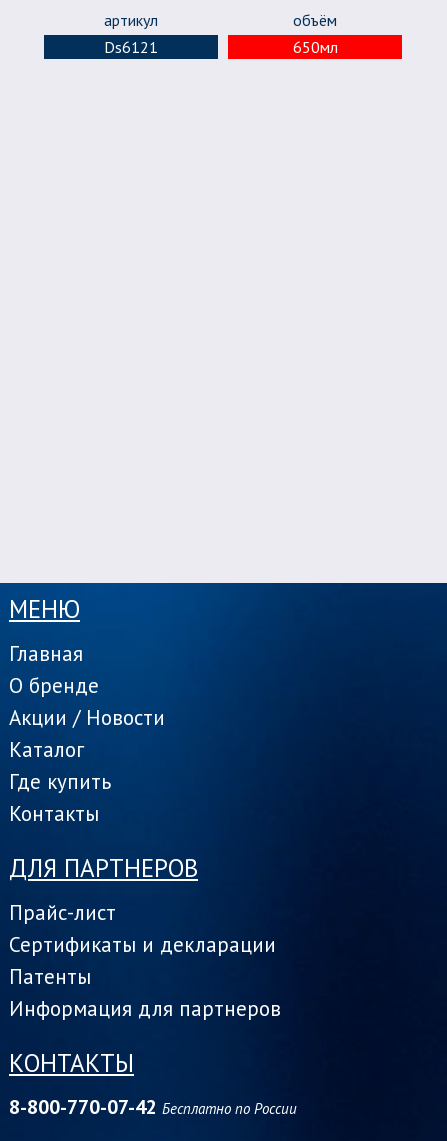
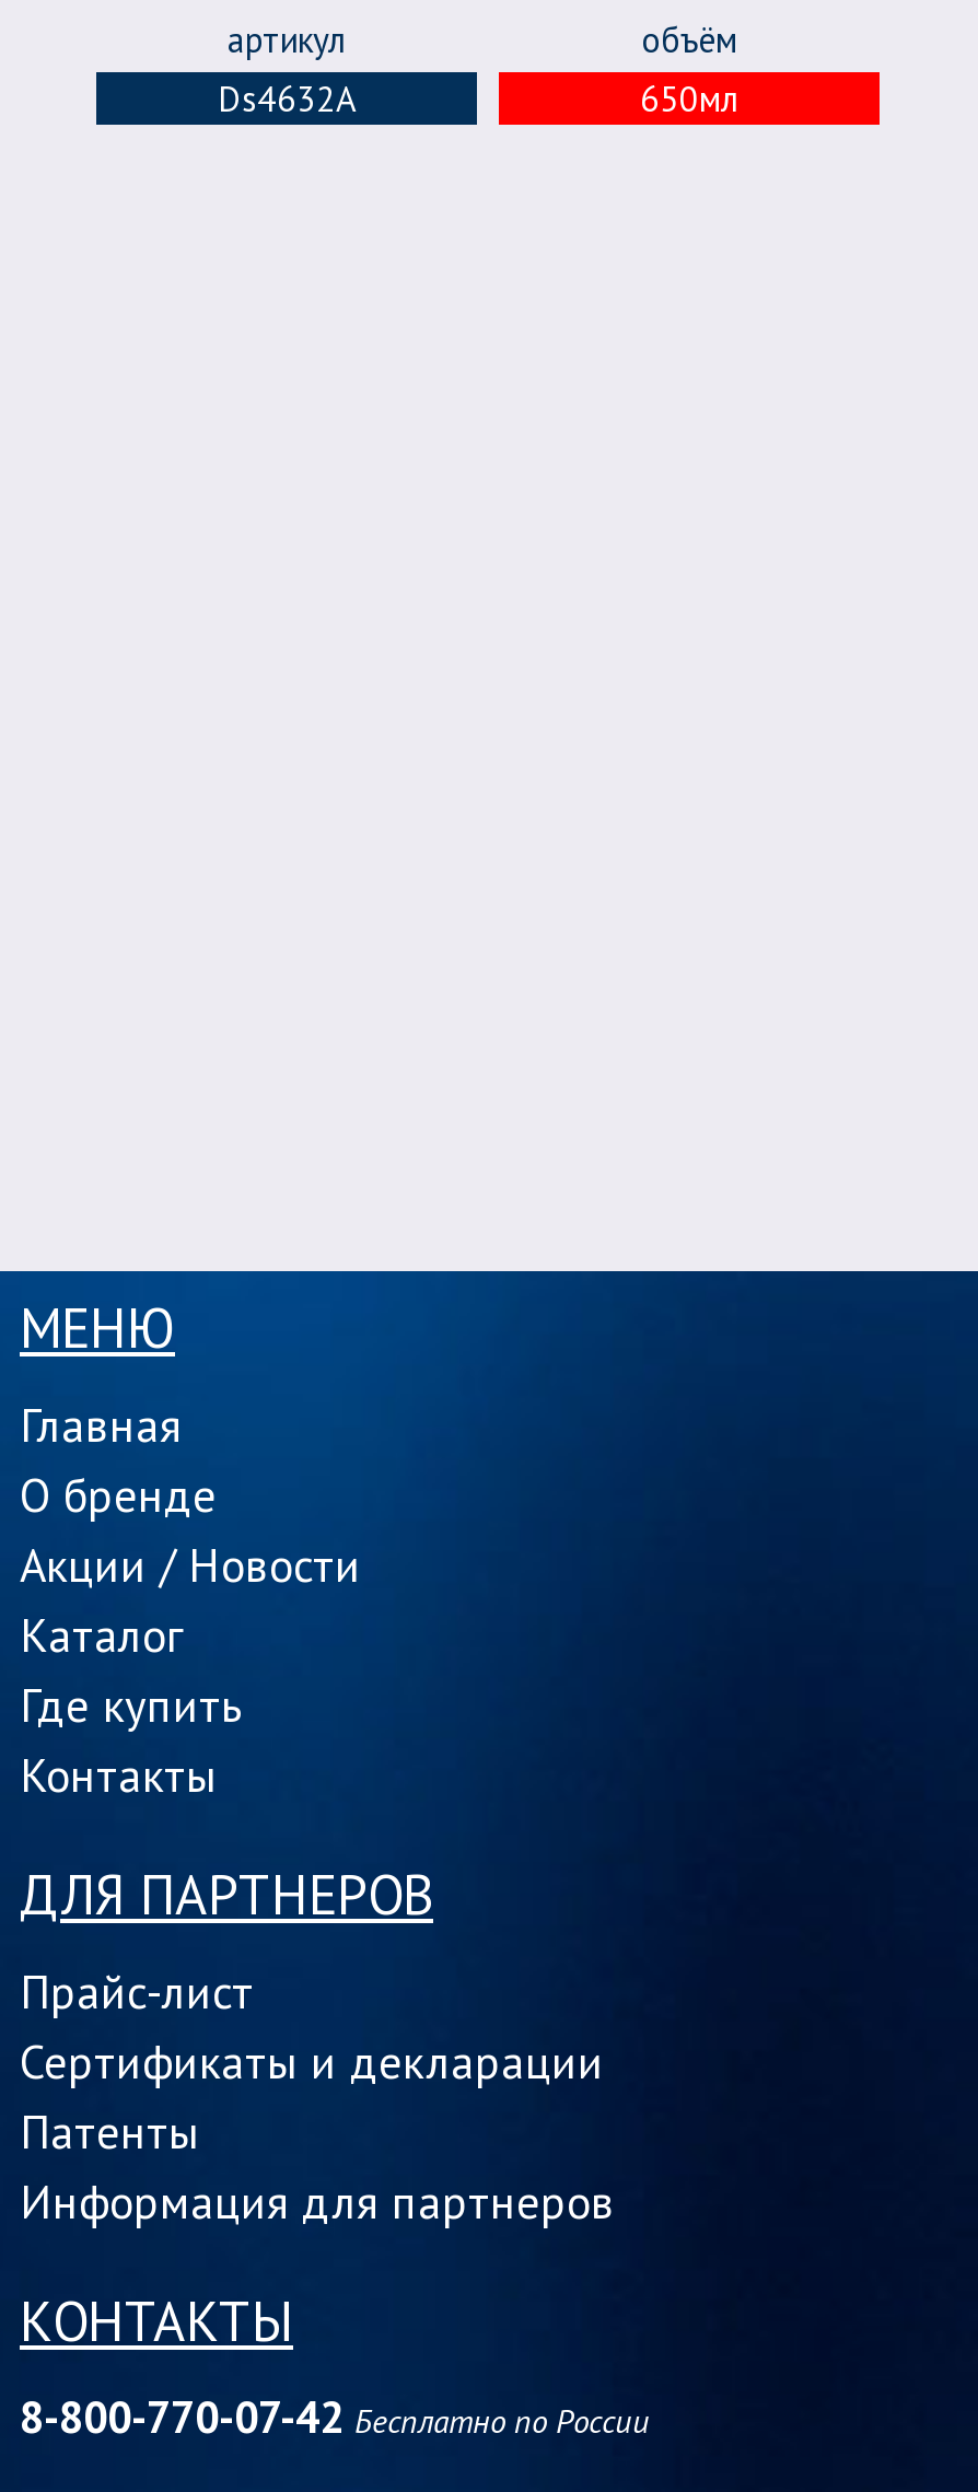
[104,37,158,57] Ds6121 -> [218,77,356,121] Ds4632А

